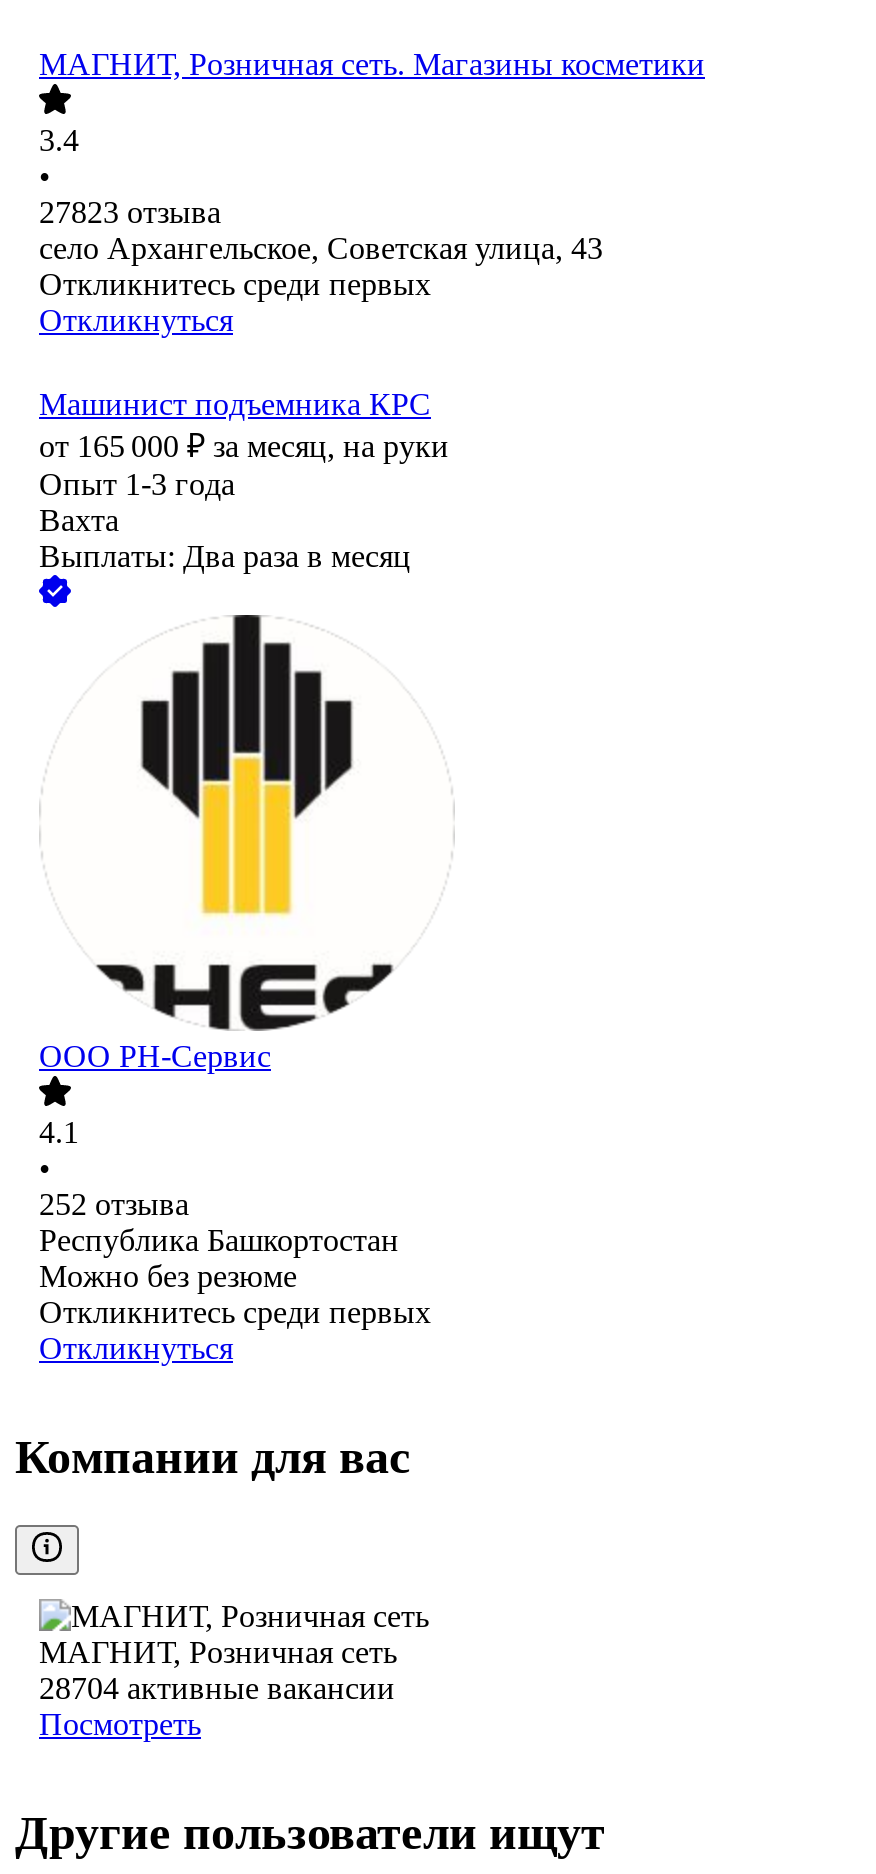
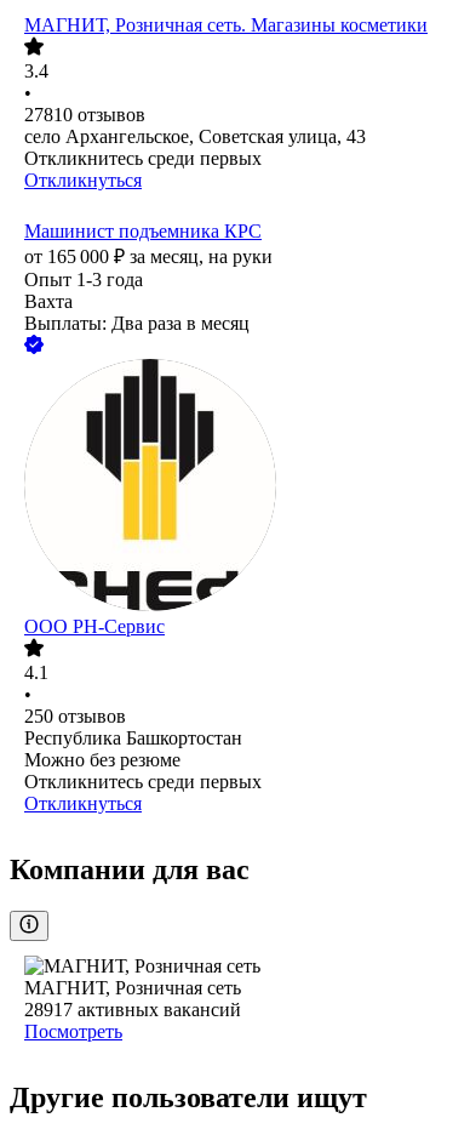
[39,196,221,230] 27823 отзыва -> [24,105,145,126] 27810 отзывов
[39,1188,189,1222] 252 отзыва -> [24,706,126,727] 250 отзывов
[39,1672,395,1706] 28704 активные вакансии -> [24,1000,241,1020] 28917 активных вакансий

